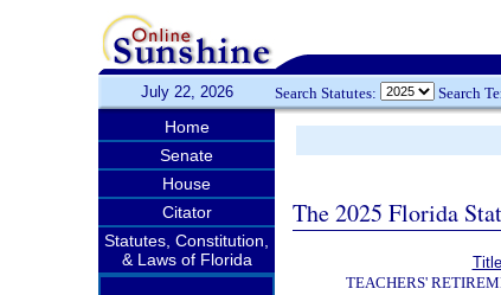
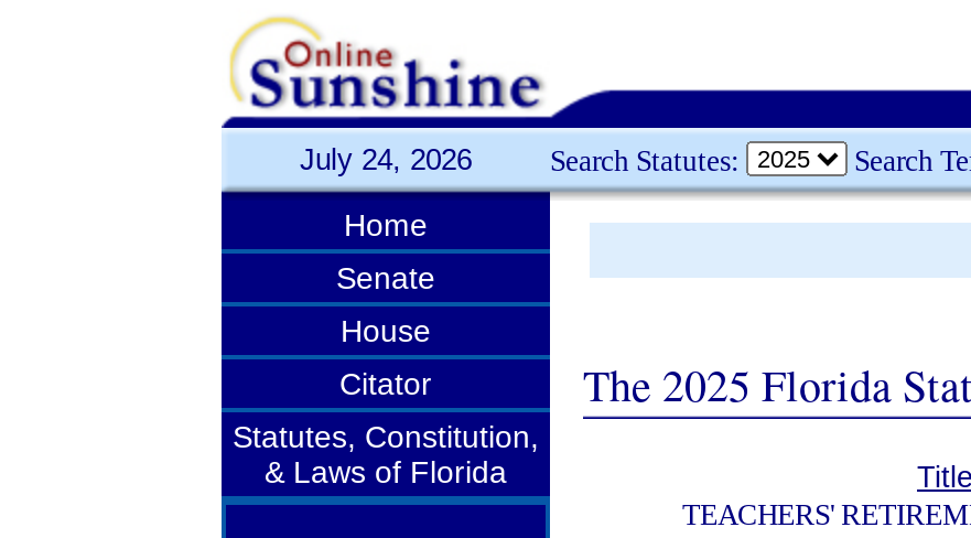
[140,83,233,101] July 22, 2026 -> [300,143,472,176] July 24, 2026

